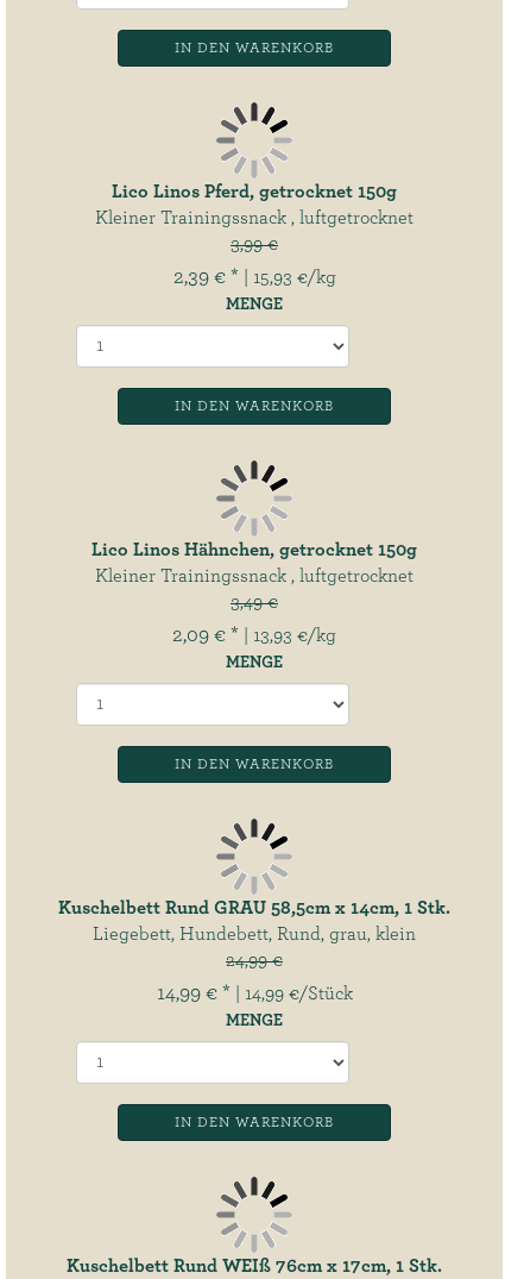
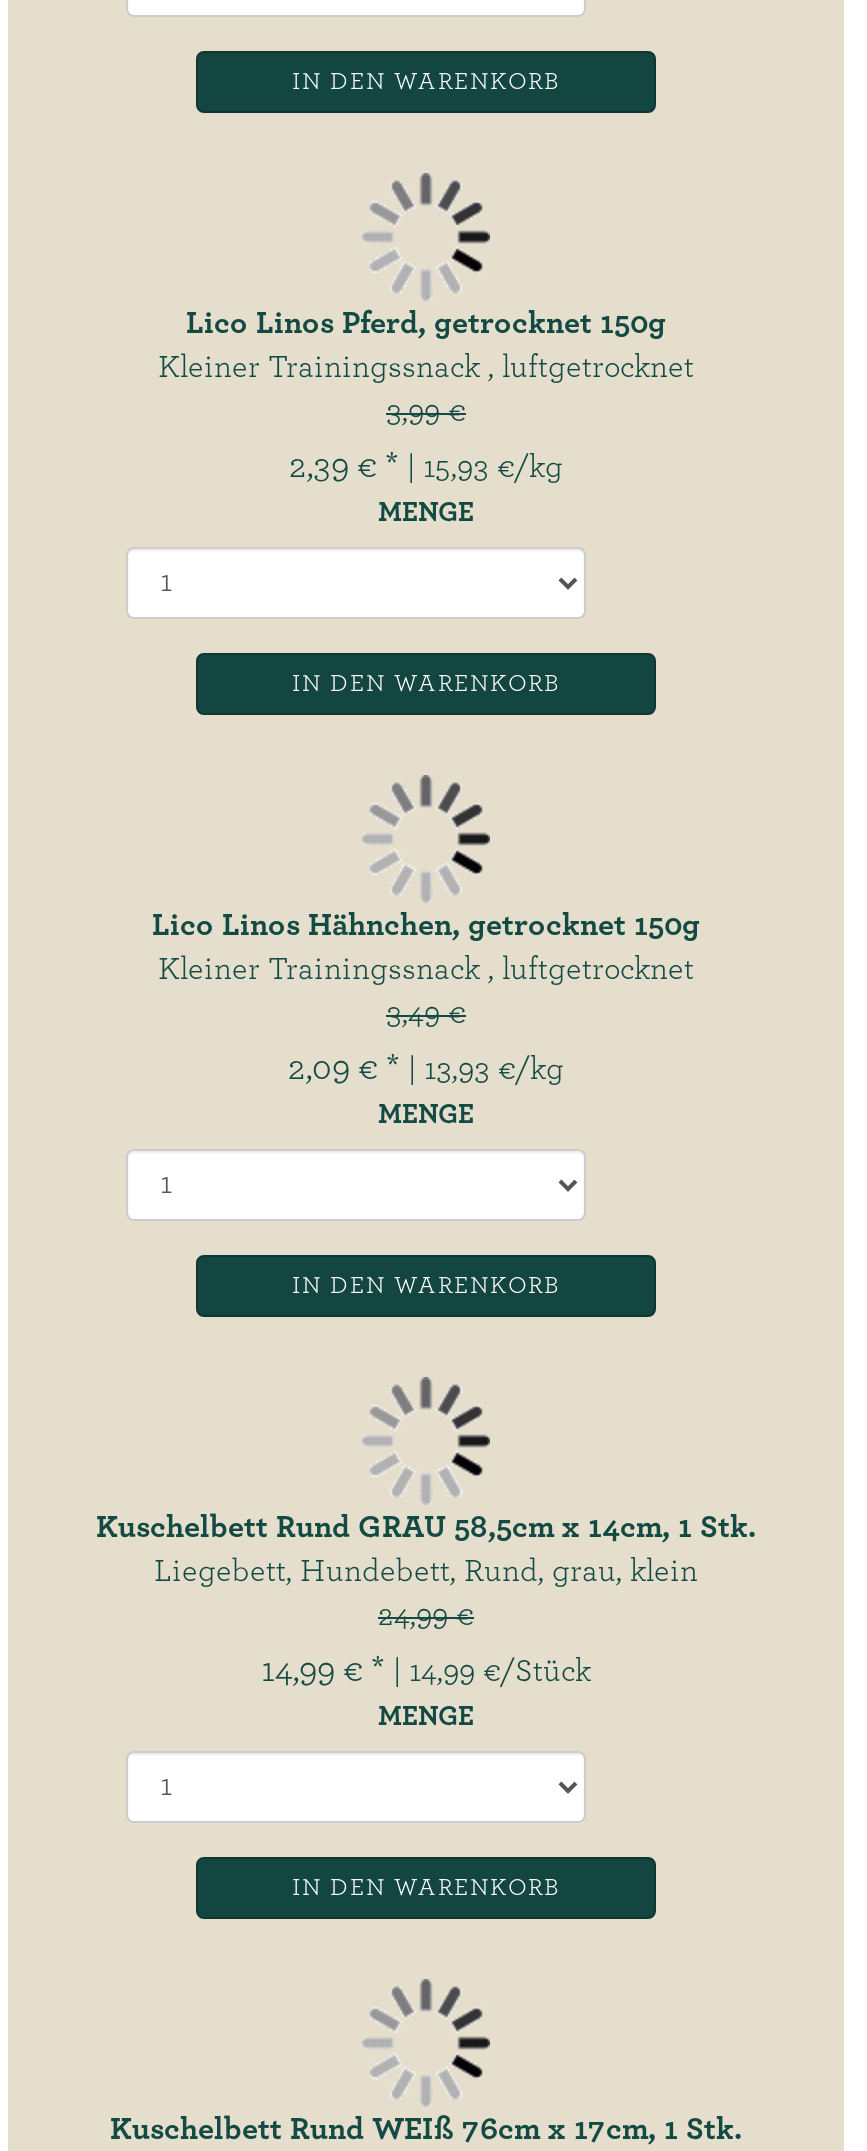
[217,104,291,161] [image] -> [368,183,490,273] [image]
[217,462,291,519] [image] -> [368,785,490,875] [image]
[217,820,291,877] [image] -> [368,1387,490,1477] [image]
[217,1178,291,1235] [image] -> [368,1989,490,2079] [image]

